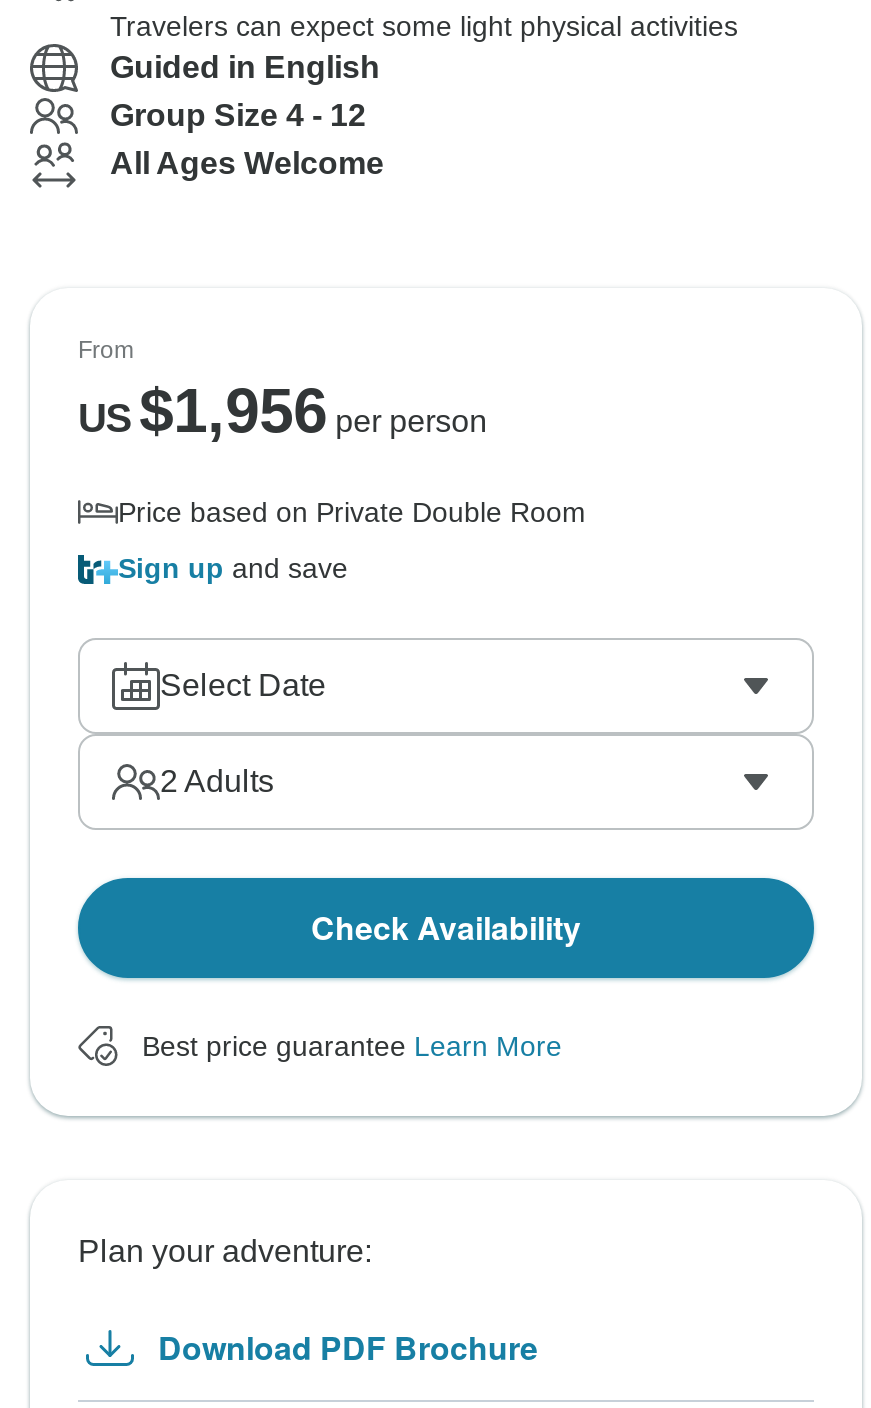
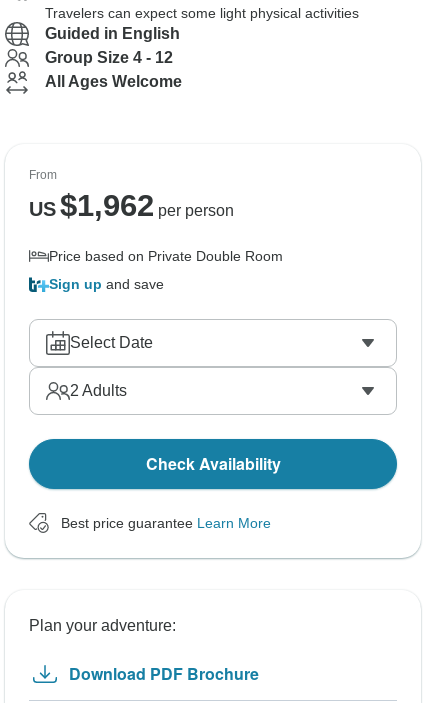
[78,376,487,446] US $1,956per person -> [29,188,234,223] US $1,962per person

